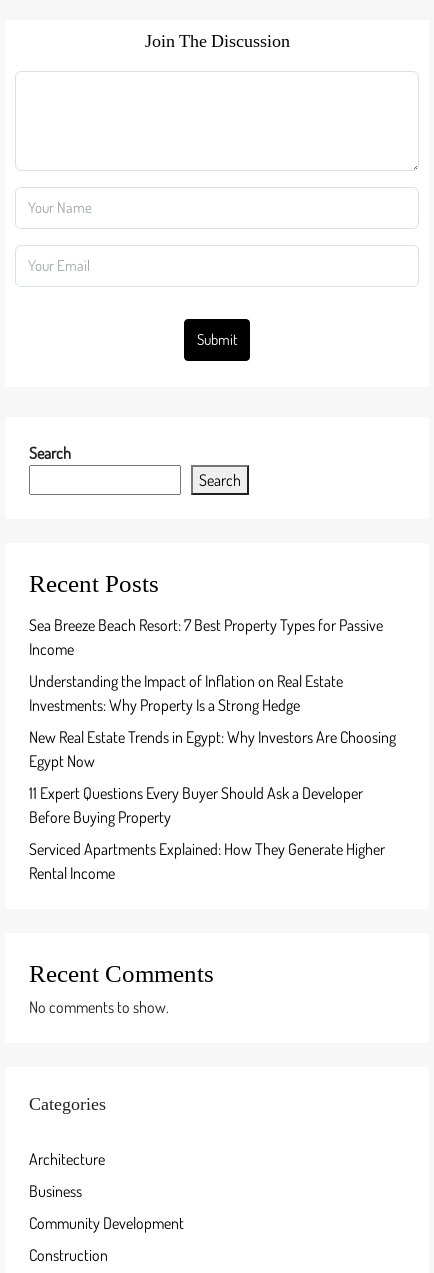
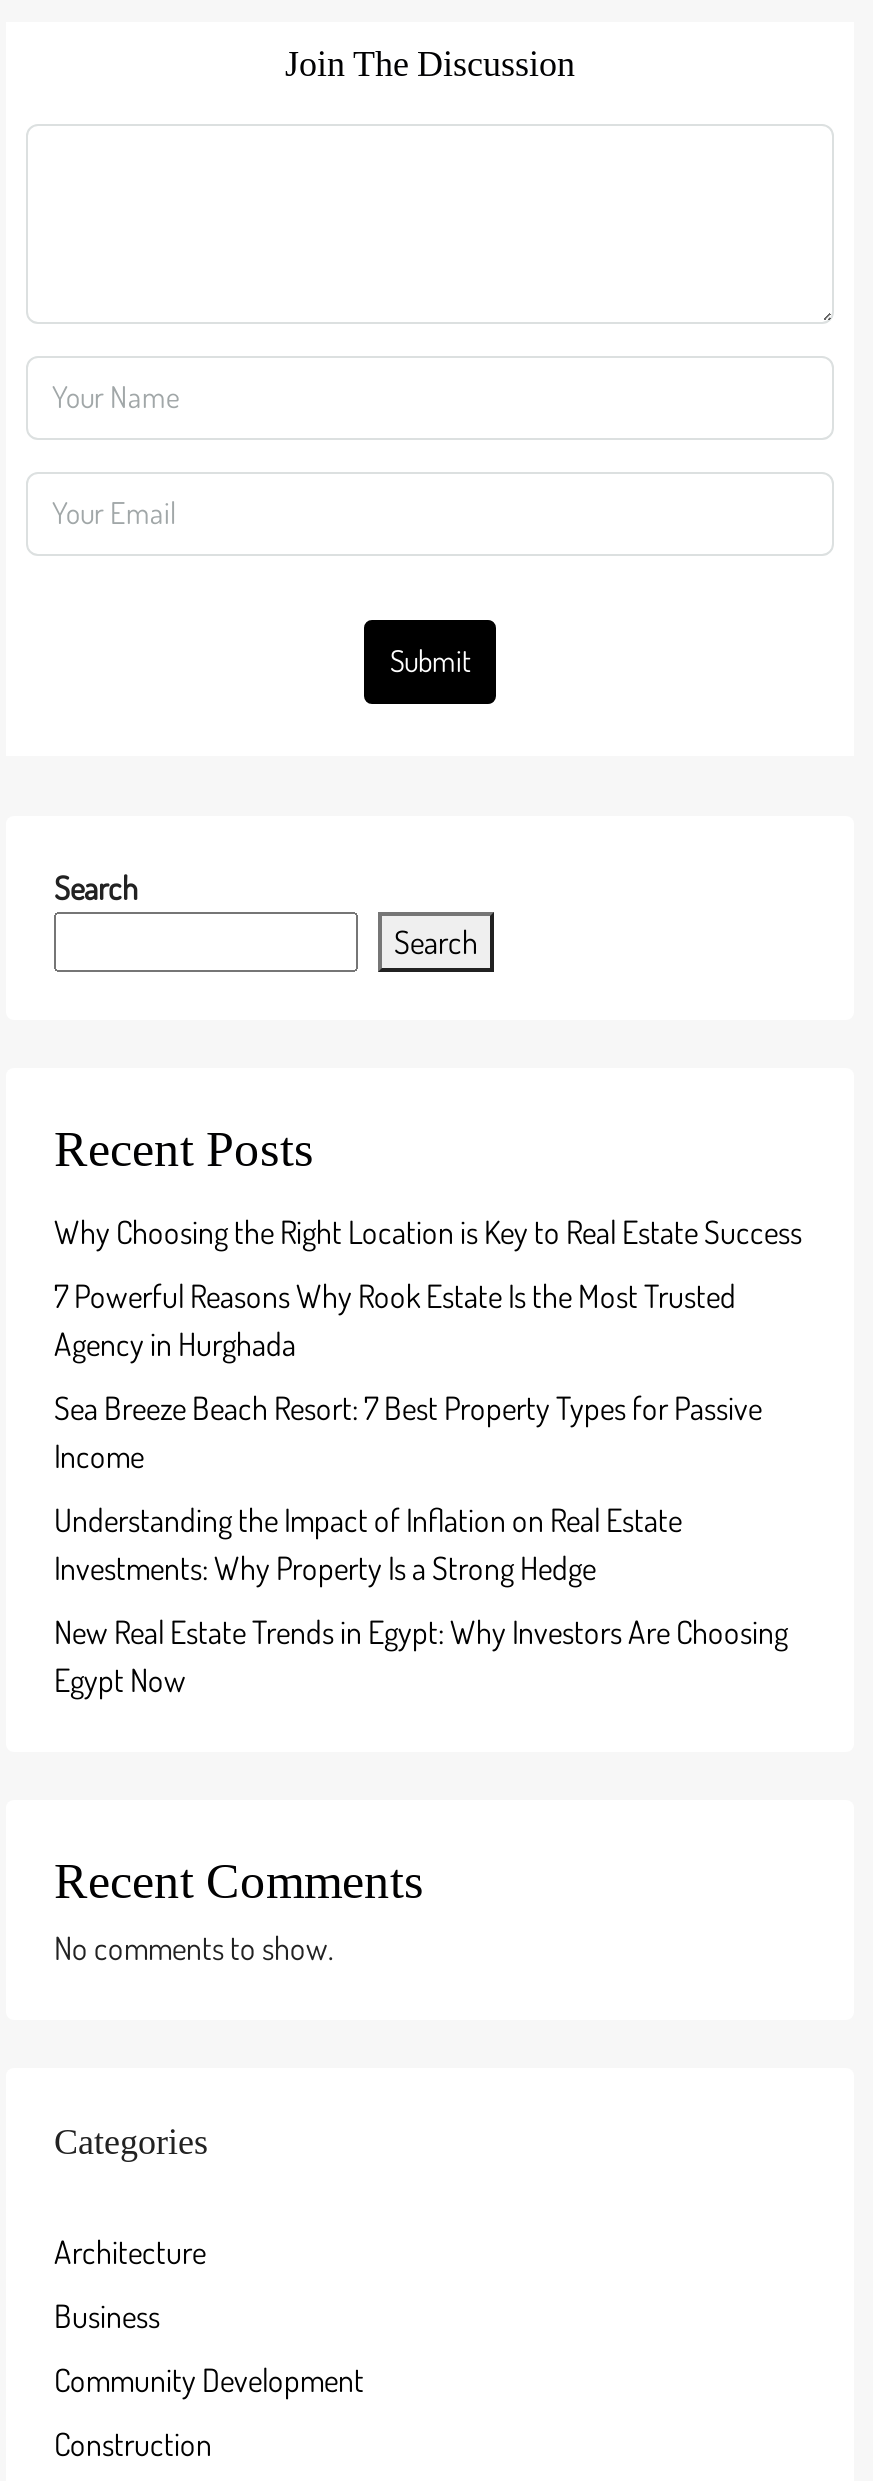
none -> [54,1213,802,1365] Why Choosing the Right Location is Key to Real Estate Success | 7 Powerful Reasons Why Rook Estate Is the Most Trusted | Agency in Hurghada
moved [29,614,396,770] -> [54,1389,788,1701]: Sea Breeze Beach Resort: 7 Best Property Types for Passive | Income | Understanding the Impact of Inflation on Real Estate | Investments: Why Property Is a Strong Hedge | New Real Estate Trends in Egypt: Why Investors Are Choosing | Egypt Now
[29,782,385,882] 11 Expert Questions Every Buyer Should Ask a Developer | Before Buying Property | Serviced Apartments Explained: How They Generate Higher | Rental Income -> none

